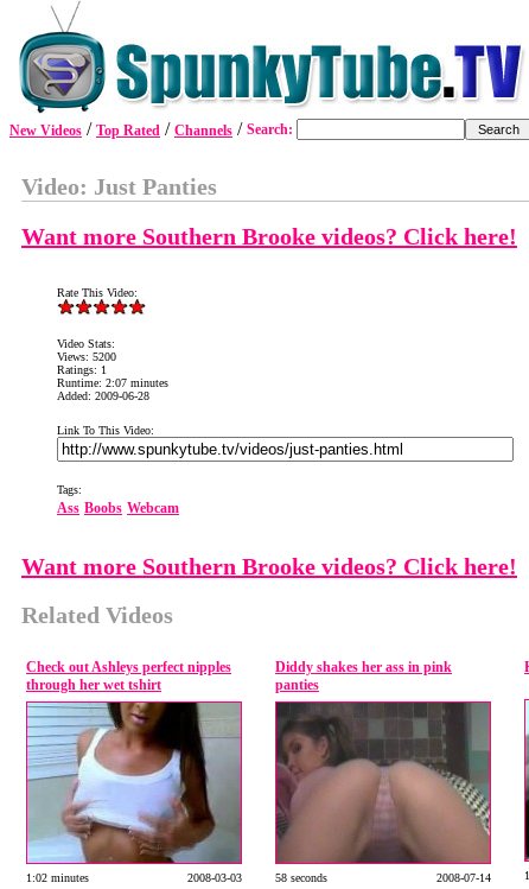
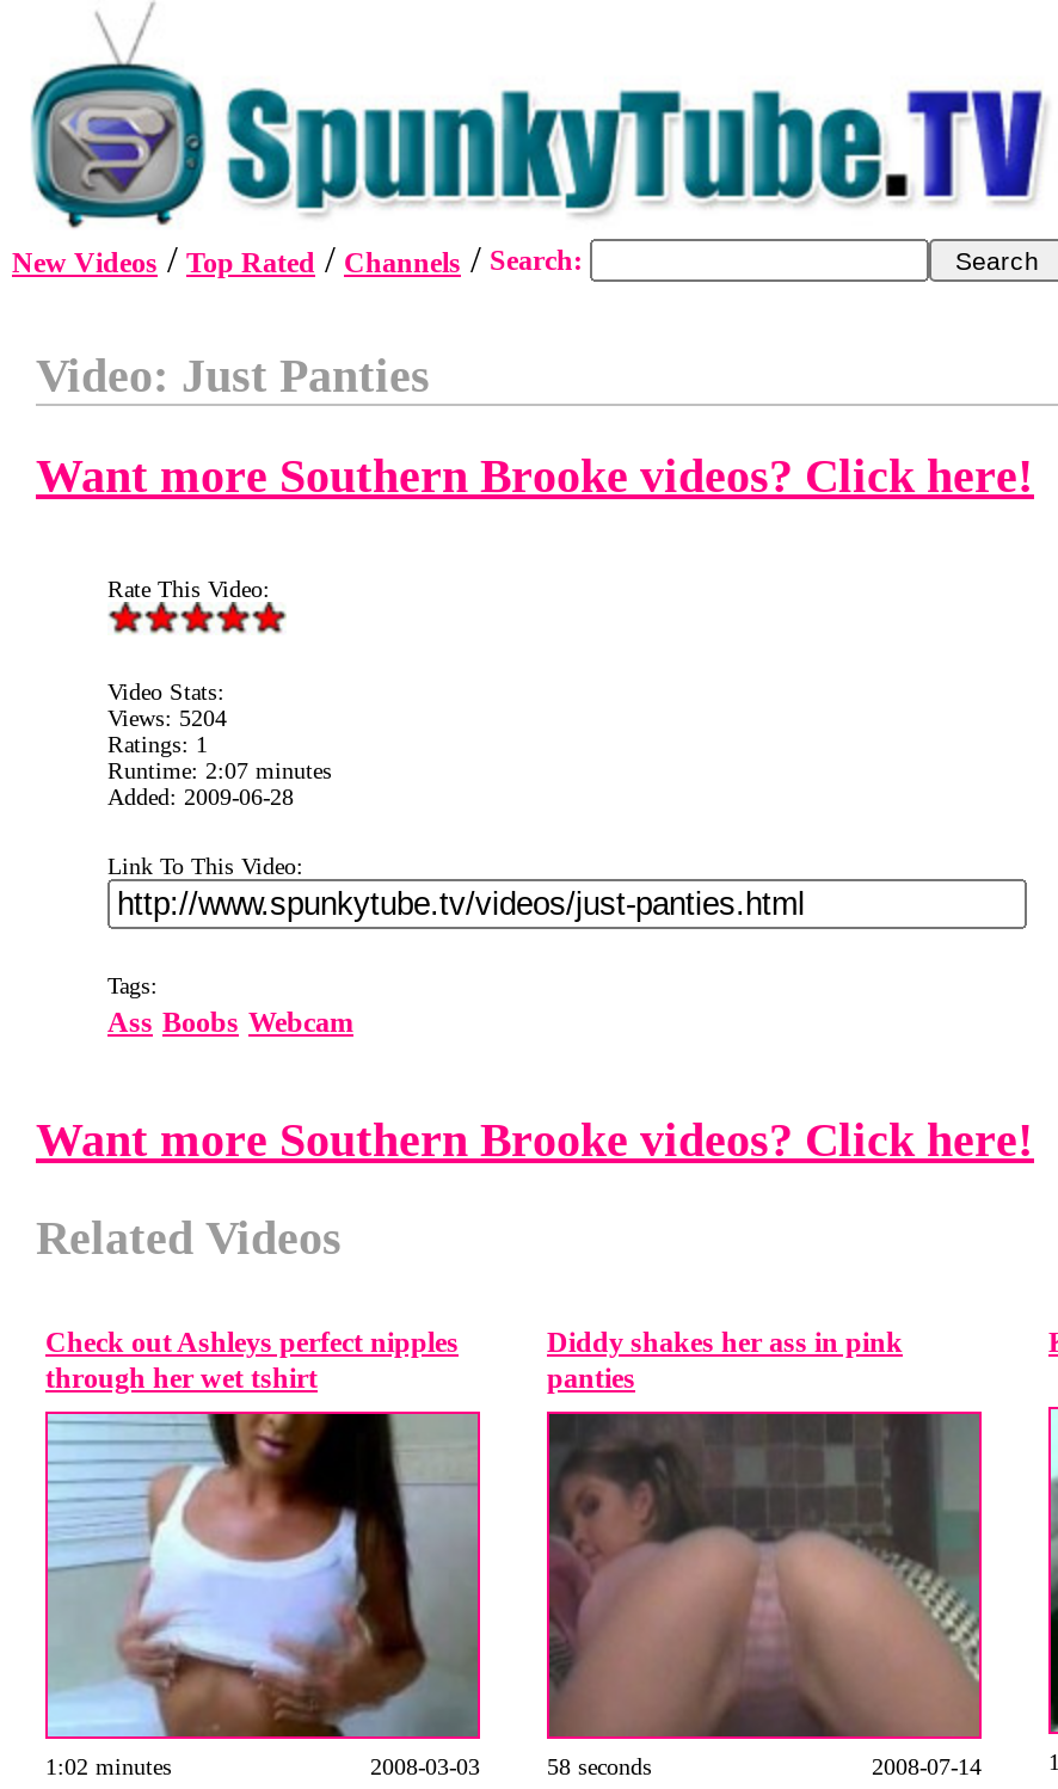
[57,350,116,363] Views: 5200 -> [107,705,227,731] Views: 5204

